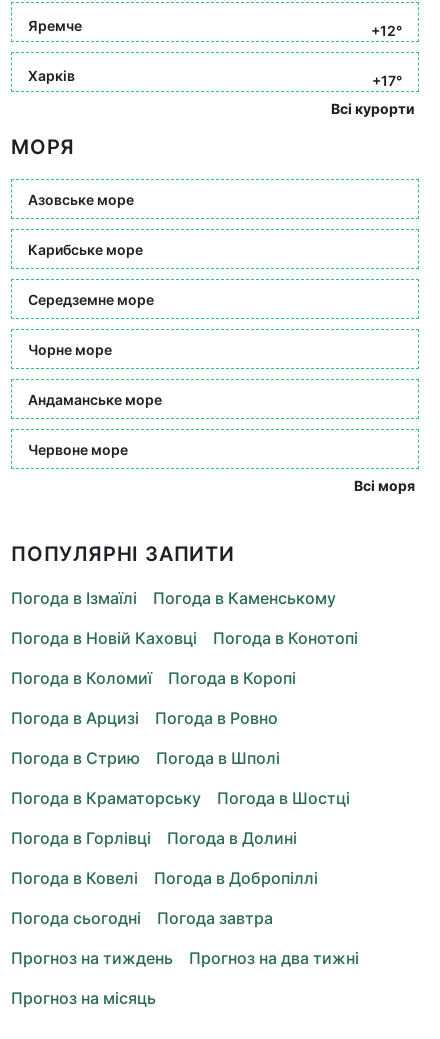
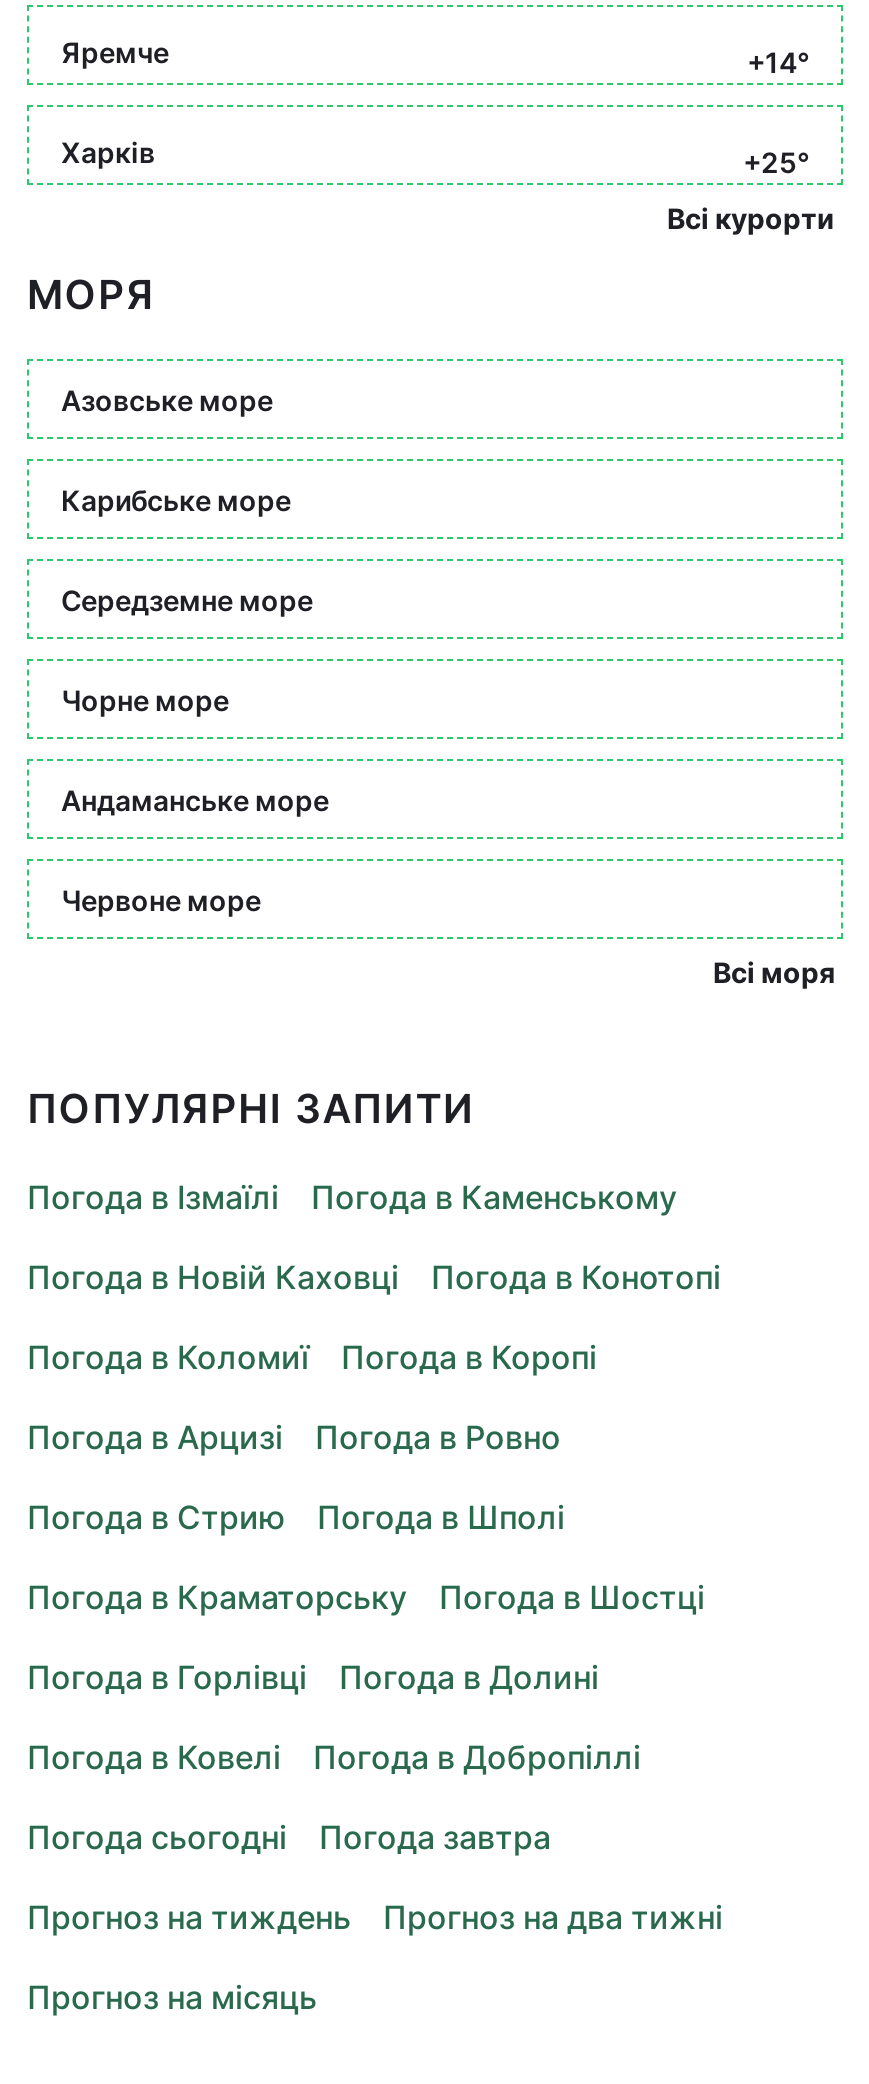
[371,22,402,39] +12° -> [747,45,809,79] +14°
[372,72,402,89] +17° -> [743,145,809,179] +25°

